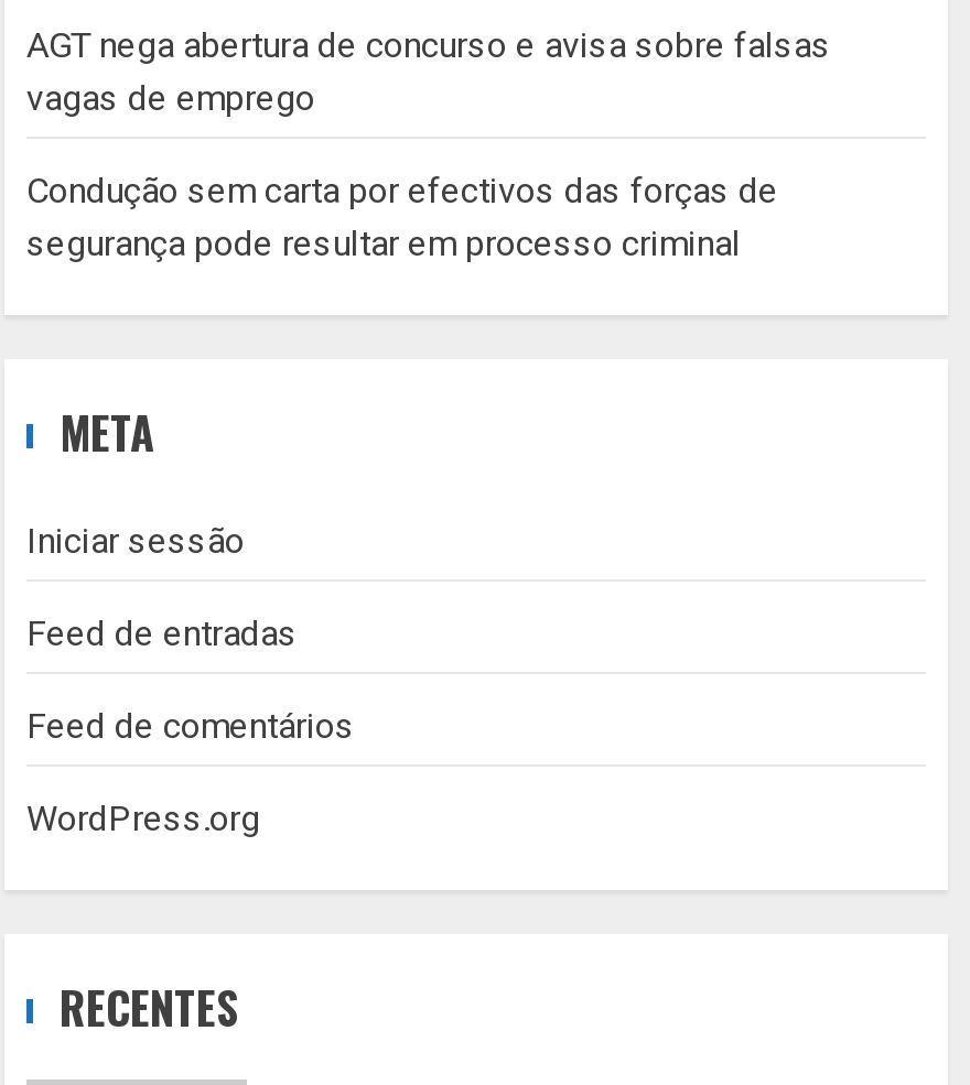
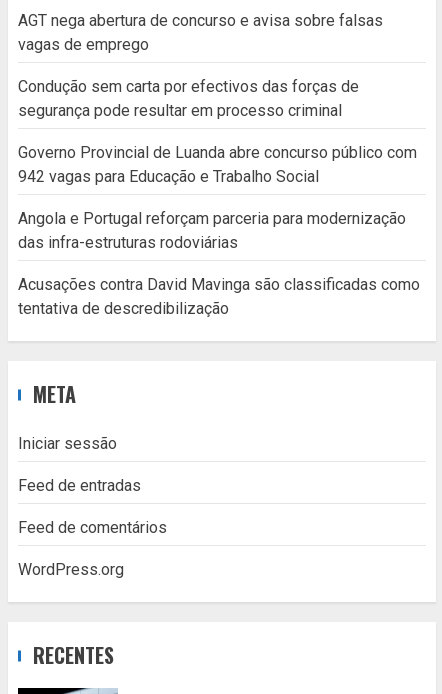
none -> [18,143,420,318] Governo Provincial de Luanda abre concurso público com | 942 vagas para Educação e Trabalho Social | Angola e Portugal reforçam parceria para modernização | das infra-estruturas rodoviárias | Acusações contra David Mavinga são classificadas como | tentativa de descredibilização

